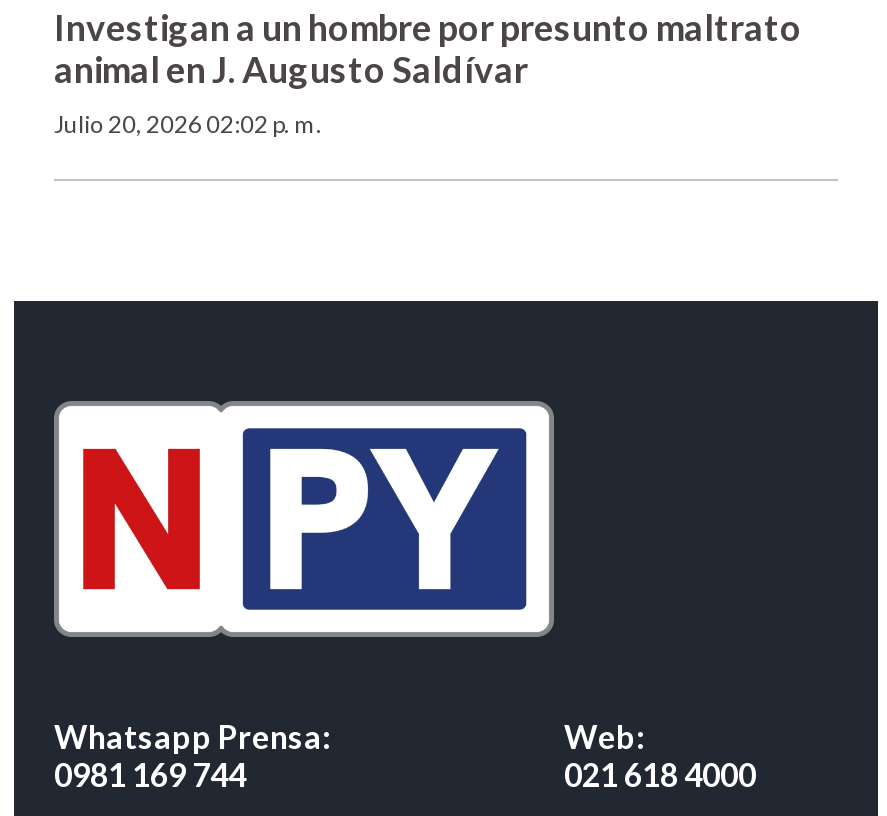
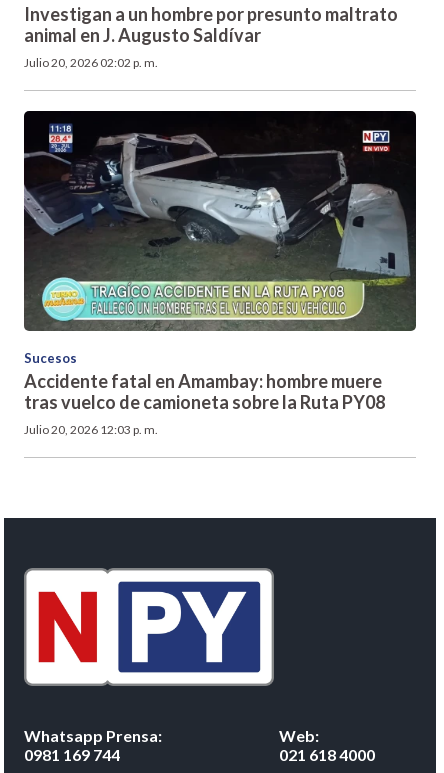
none -> [23,110,417,437] [image] | Sucesos | Accidente fatal en Amambay: hombre muere | tras vuelco de camioneta sobre la Ruta PY08 | Julio 20, 2026 12:03 p. m.

